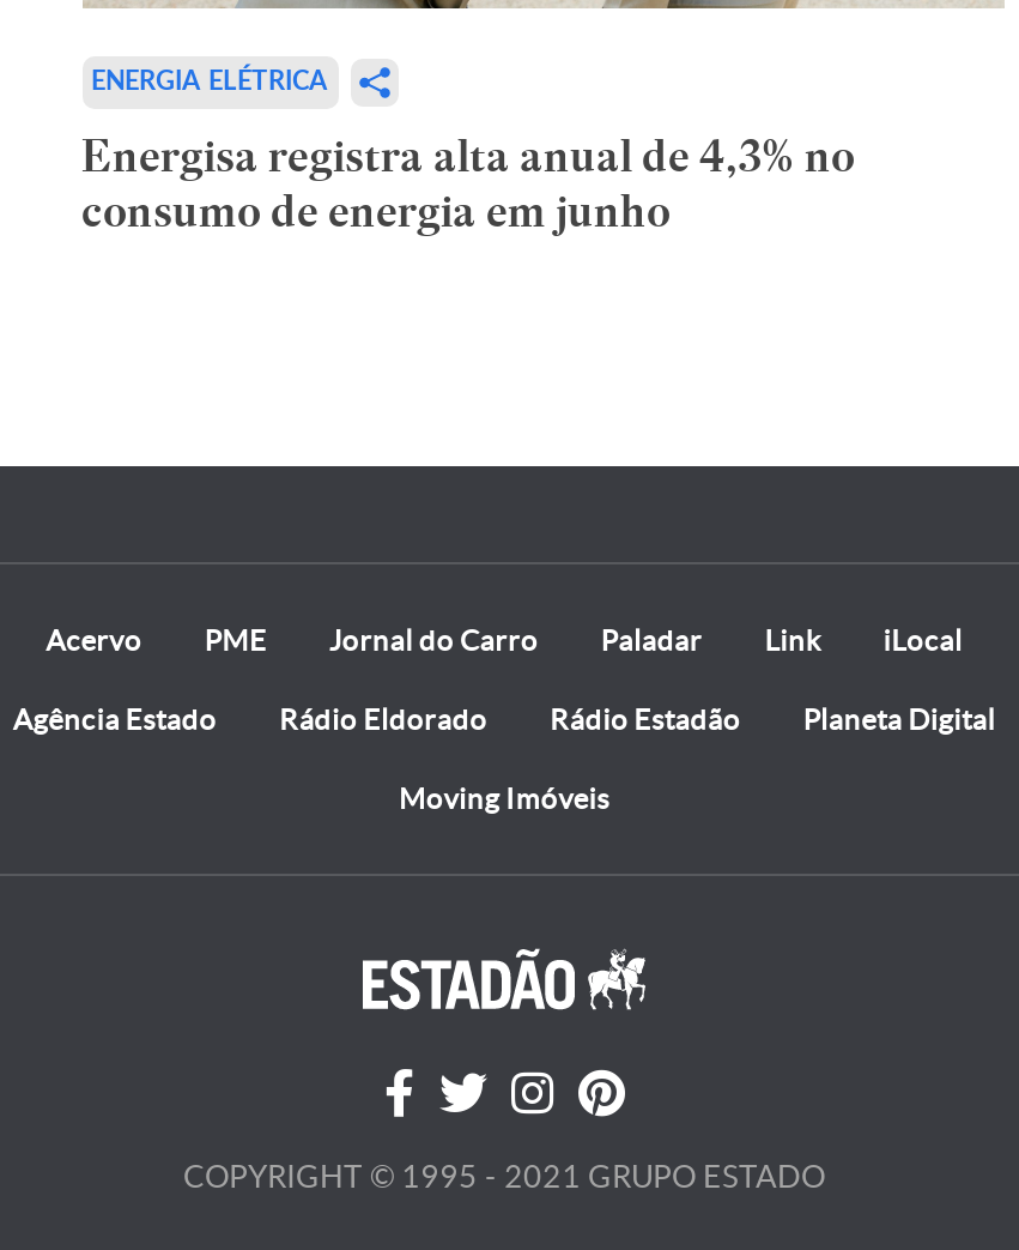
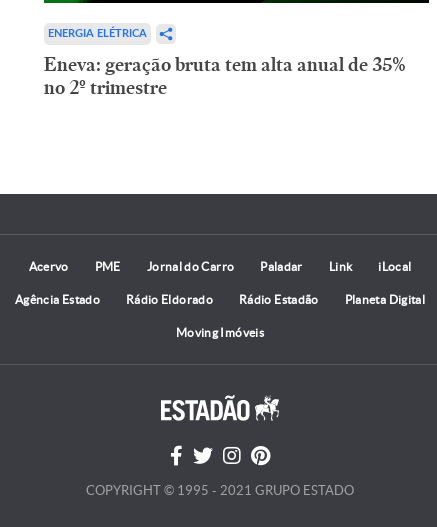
[81,128,855,238] Energisa registra alta anual de 4,3% no | consumo de energia em junho -> [43,53,405,99] Eneva: geração bruta tem alta anual de 35% | no 2º trimestre

